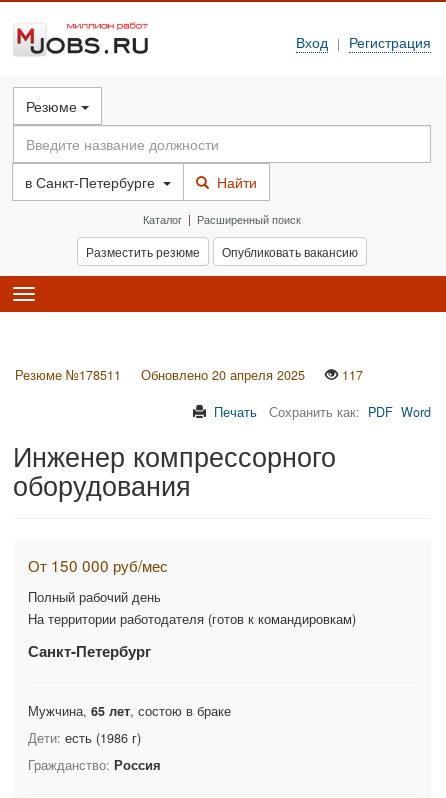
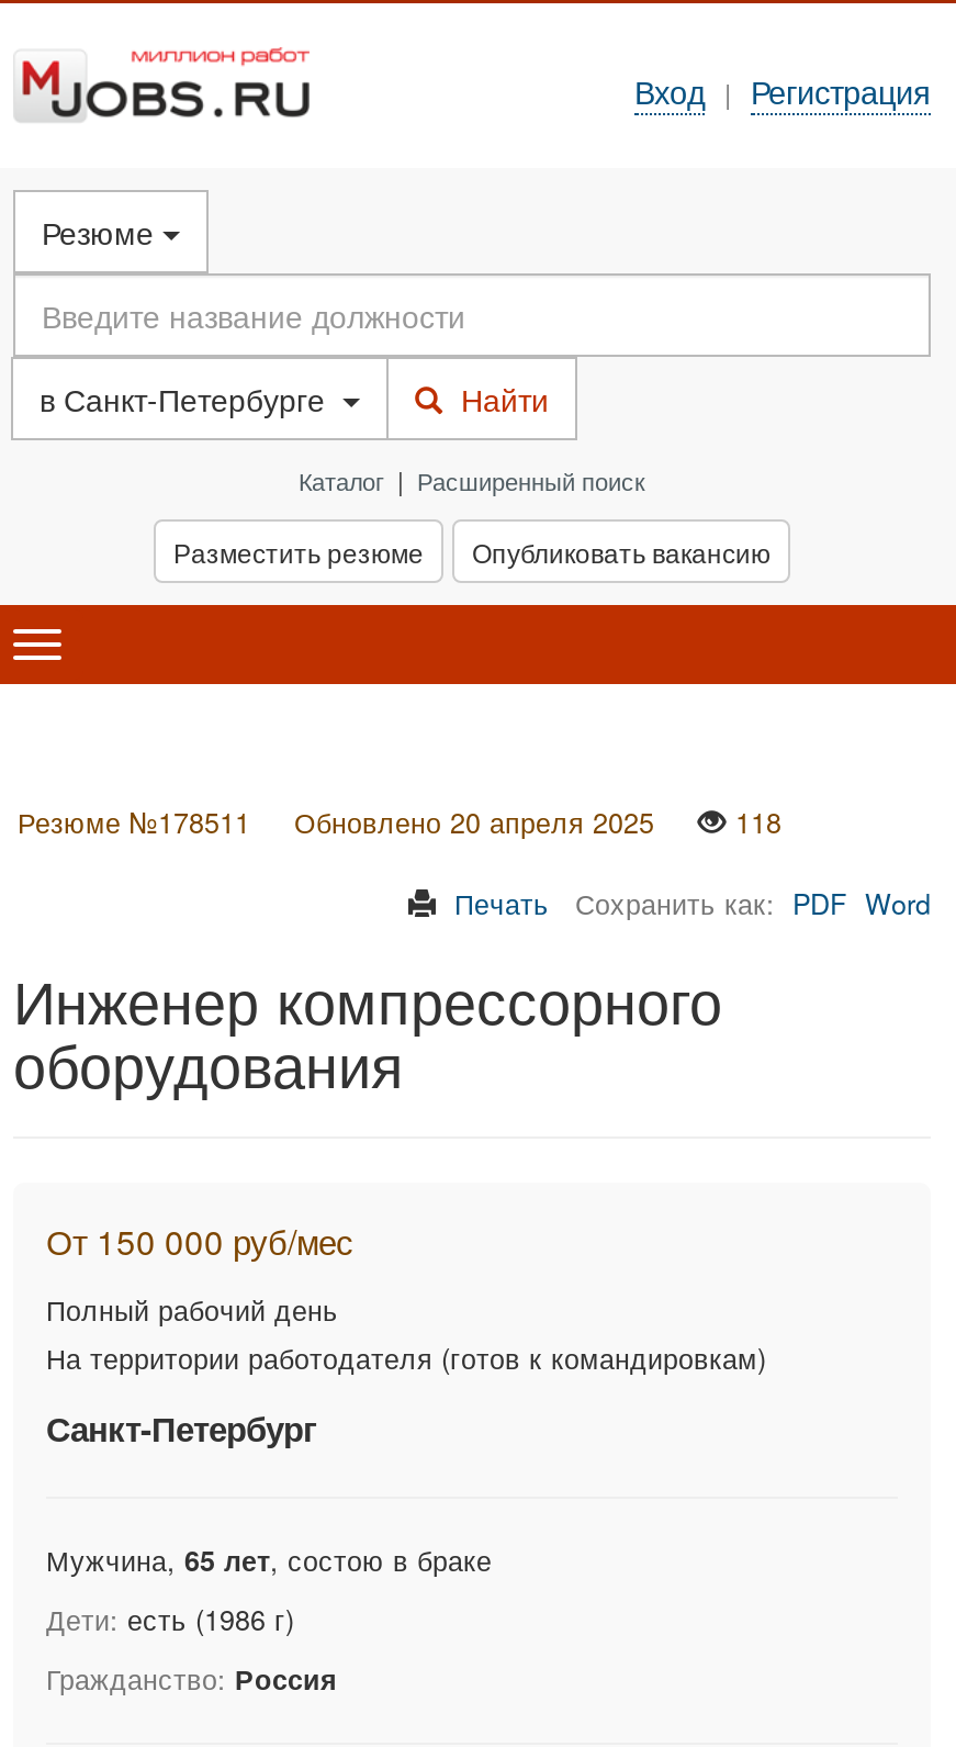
[15,366,379,384] Резюме №178511 Обновлено 20 апреля 2025 117 -> [18,803,817,842] Резюме №178511 Обновлено 20 апреля 2025 118

